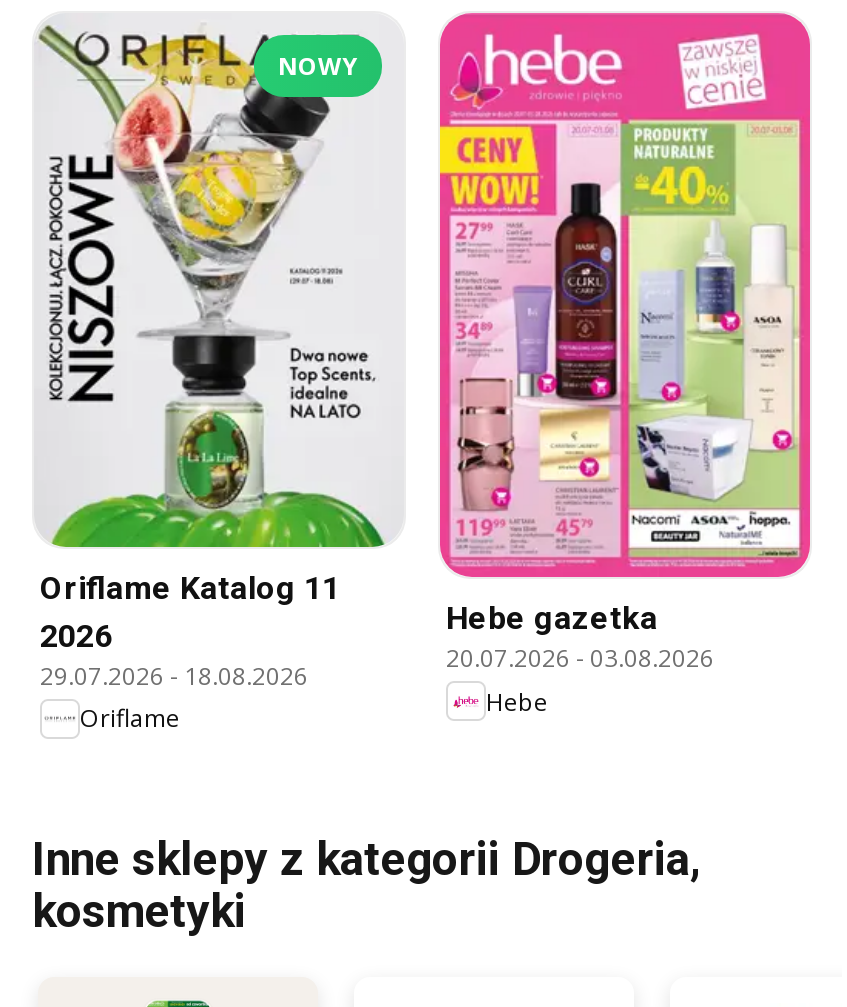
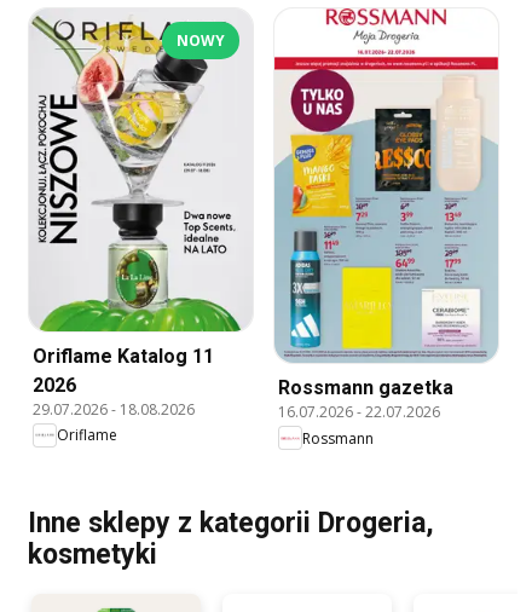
[438,11,812,719] [image] | Hebe gazetka | 20.07.2026 - 03.08.2026 | Hebe -> [273,8,498,448] [image] | Rossmann gazetka | 16.07.2026 - 22.07.2026 | Rossmann

